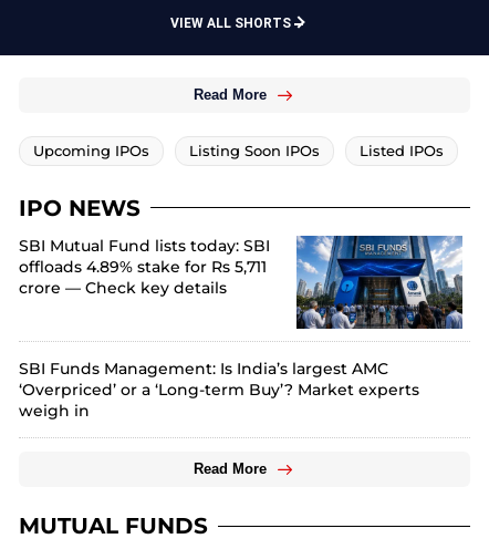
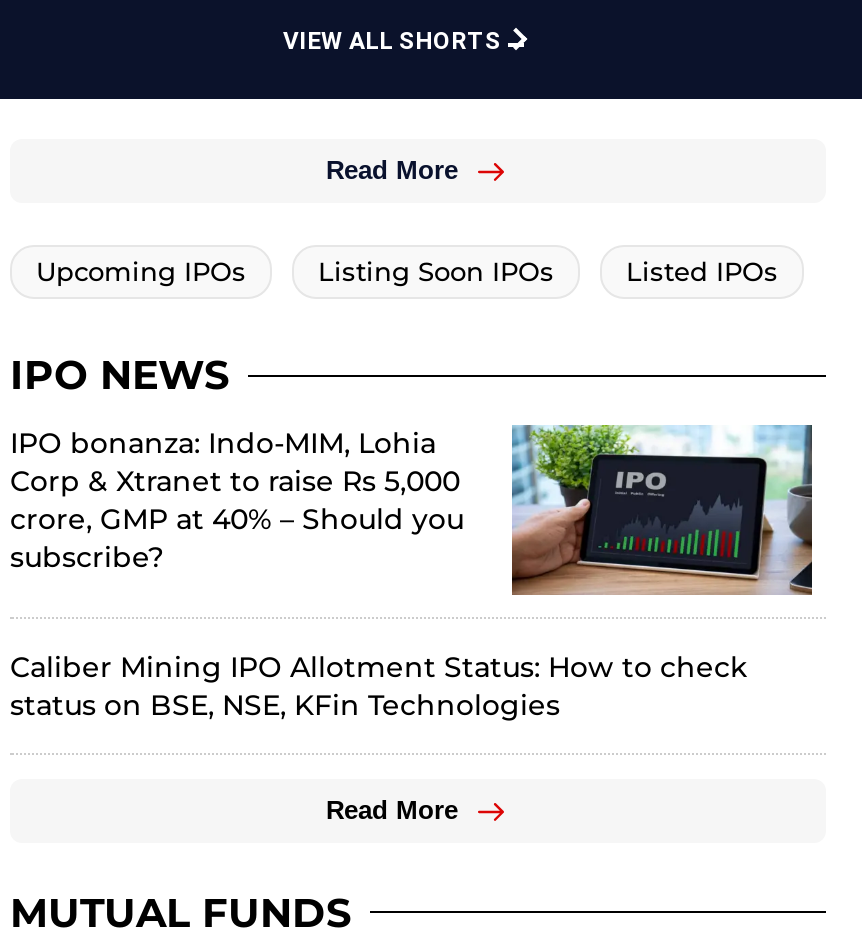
[19,235,464,330] [image] | SBI Mutual Fund lists today: SBI | offloads 4.89% stake for Rs 5,711 | crore — Check key details -> [10,424,814,596] [image] | IPO bonanza: Indo-MIM, Lohia | Corp & Xtranet to raise Rs 5,000 | crore, GMP at 40% – Should you | subscribe?
[19,359,419,421] SBI Funds Management: Is India’s largest AMC | ‘Overpriced’ or a ‘Long-term Buy’? Market experts | weigh in -> [10,648,748,722] Caliber Mining IPO Allotment Status: How to check | status on BSE, NSE, KFin Technologies

